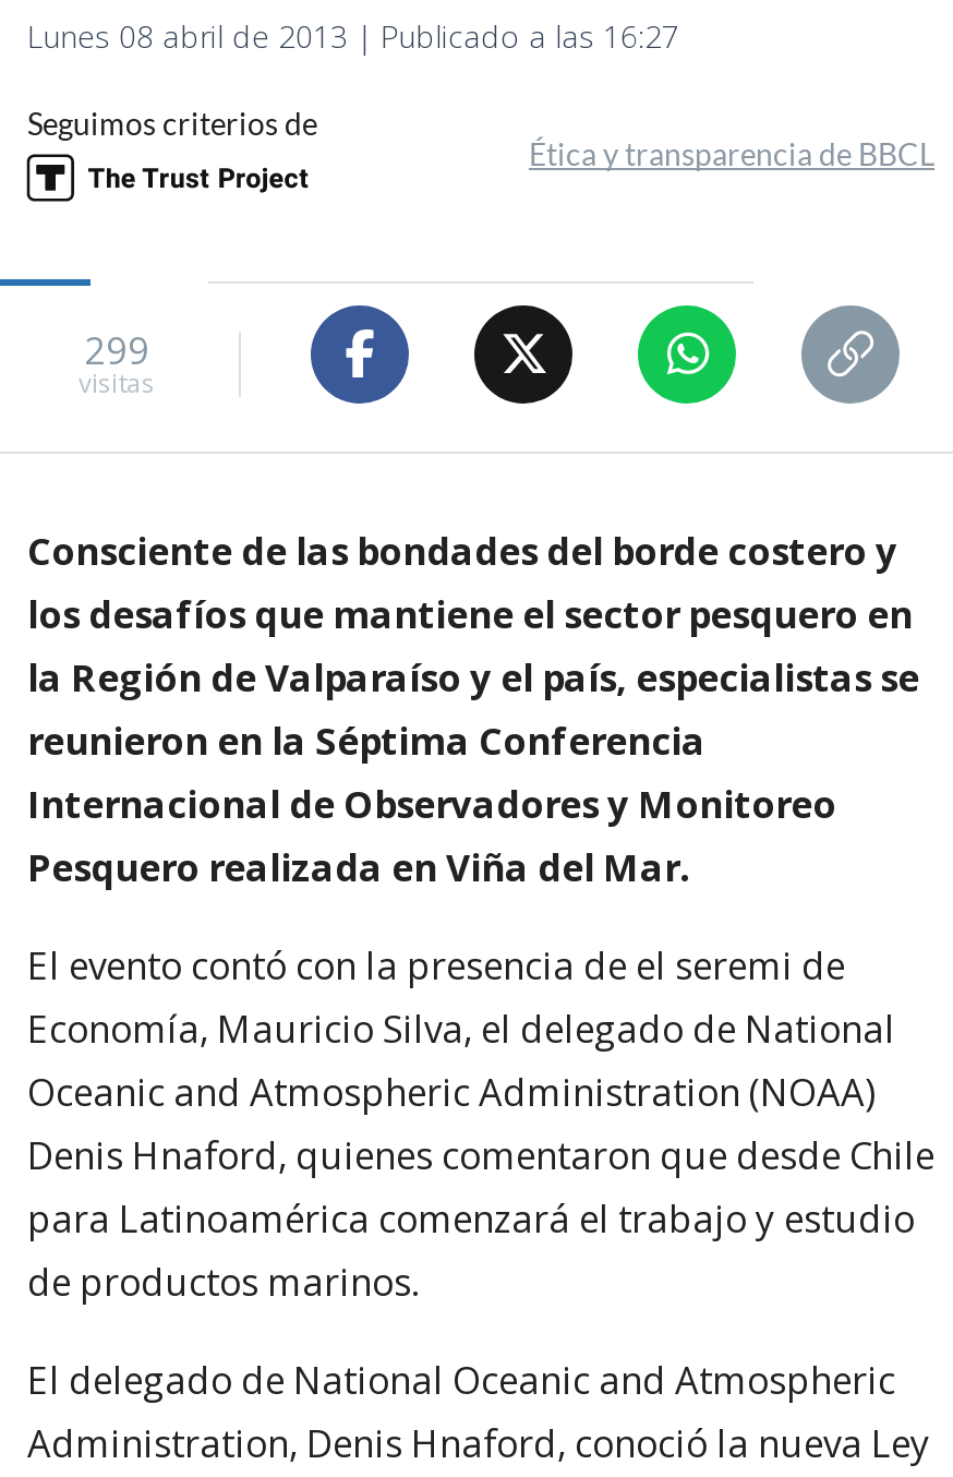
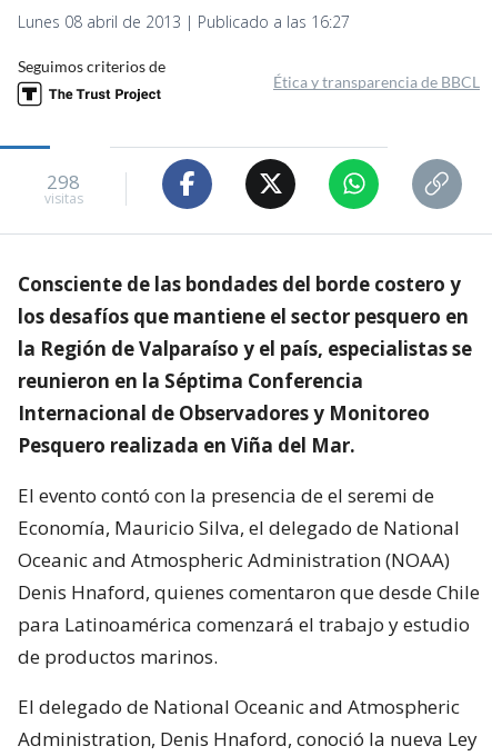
[84,326,149,376] 299 -> [47,169,80,195] 298

